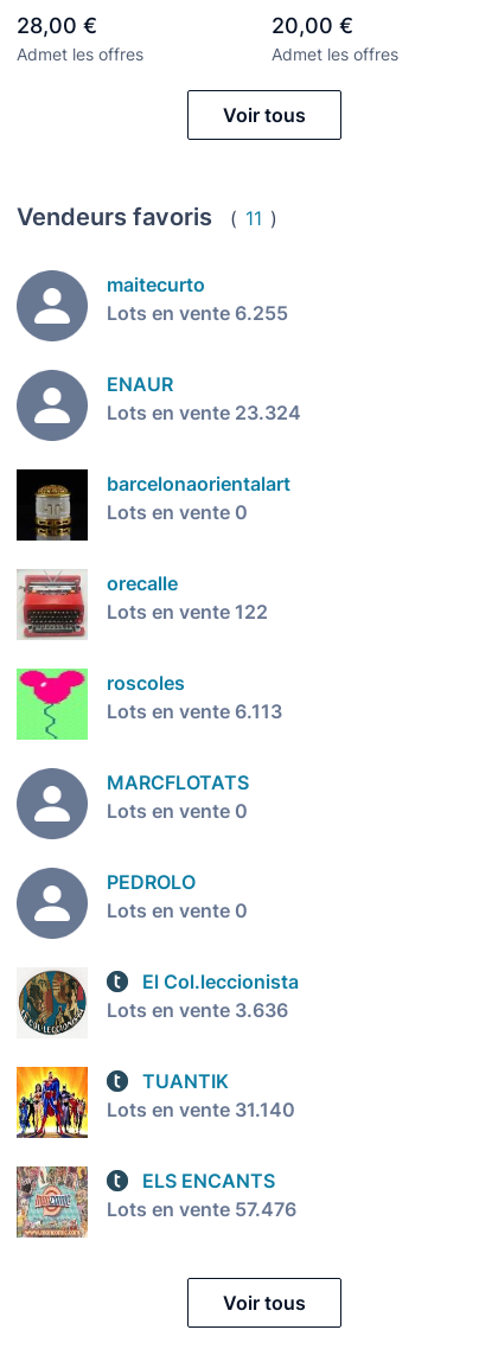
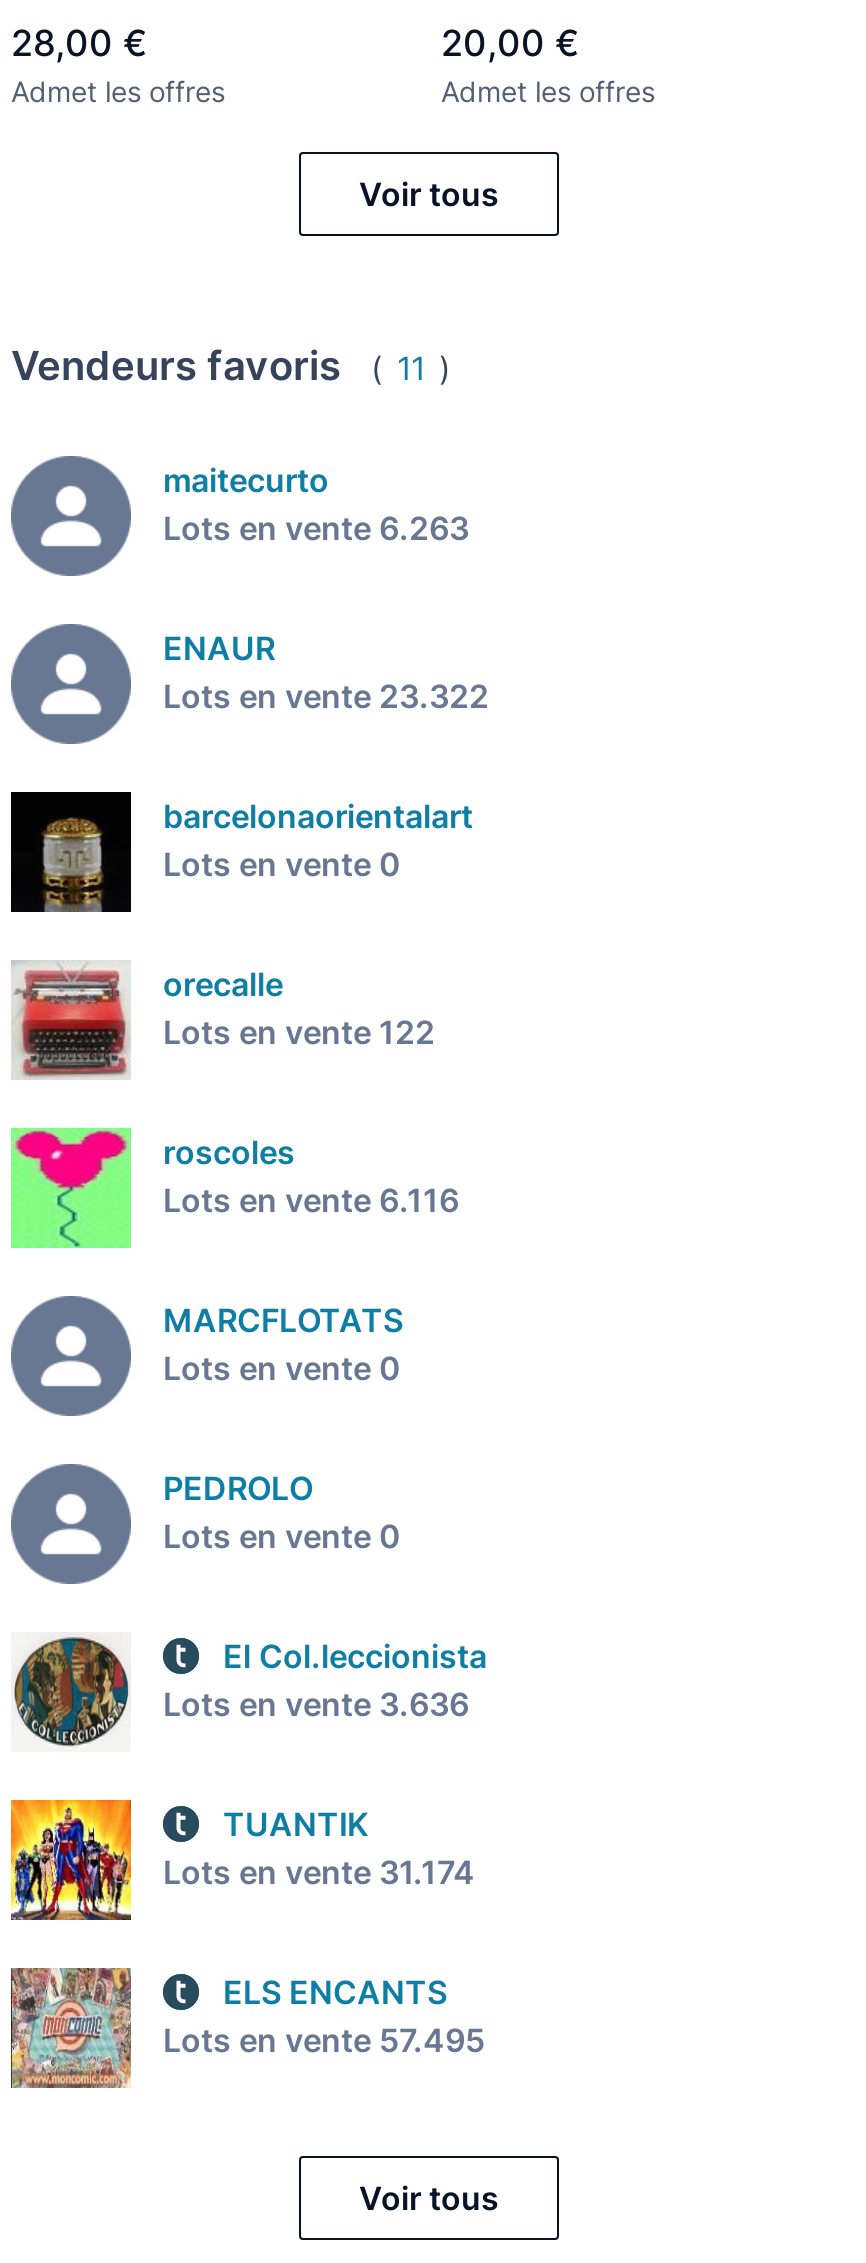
[107,302,288,325] Lots en vente 6.255 -> [163,509,469,549] Lots en vente 6.263
[107,401,301,425] Lots en vente 23.324 -> [163,677,489,717] Lots en vente 23.322
[107,700,282,724] Lots en vente 6.113 -> [163,1181,459,1221] Lots en vente 6.116
[107,1098,295,1122] Lots en vente 31.140 -> [163,1853,475,1893] Lots en vente 31.174
[107,1198,296,1221] Lots en vente 57.476 -> [163,2021,485,2061] Lots en vente 57.495

